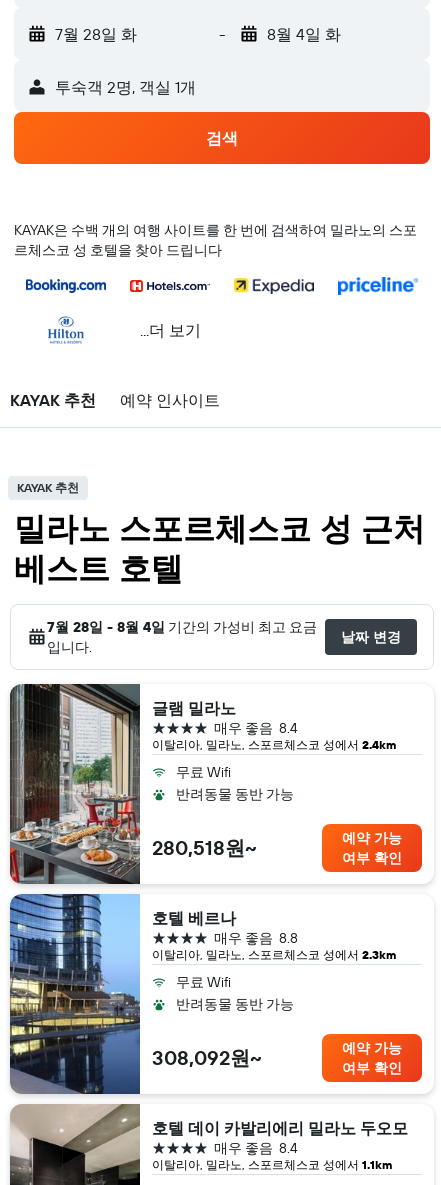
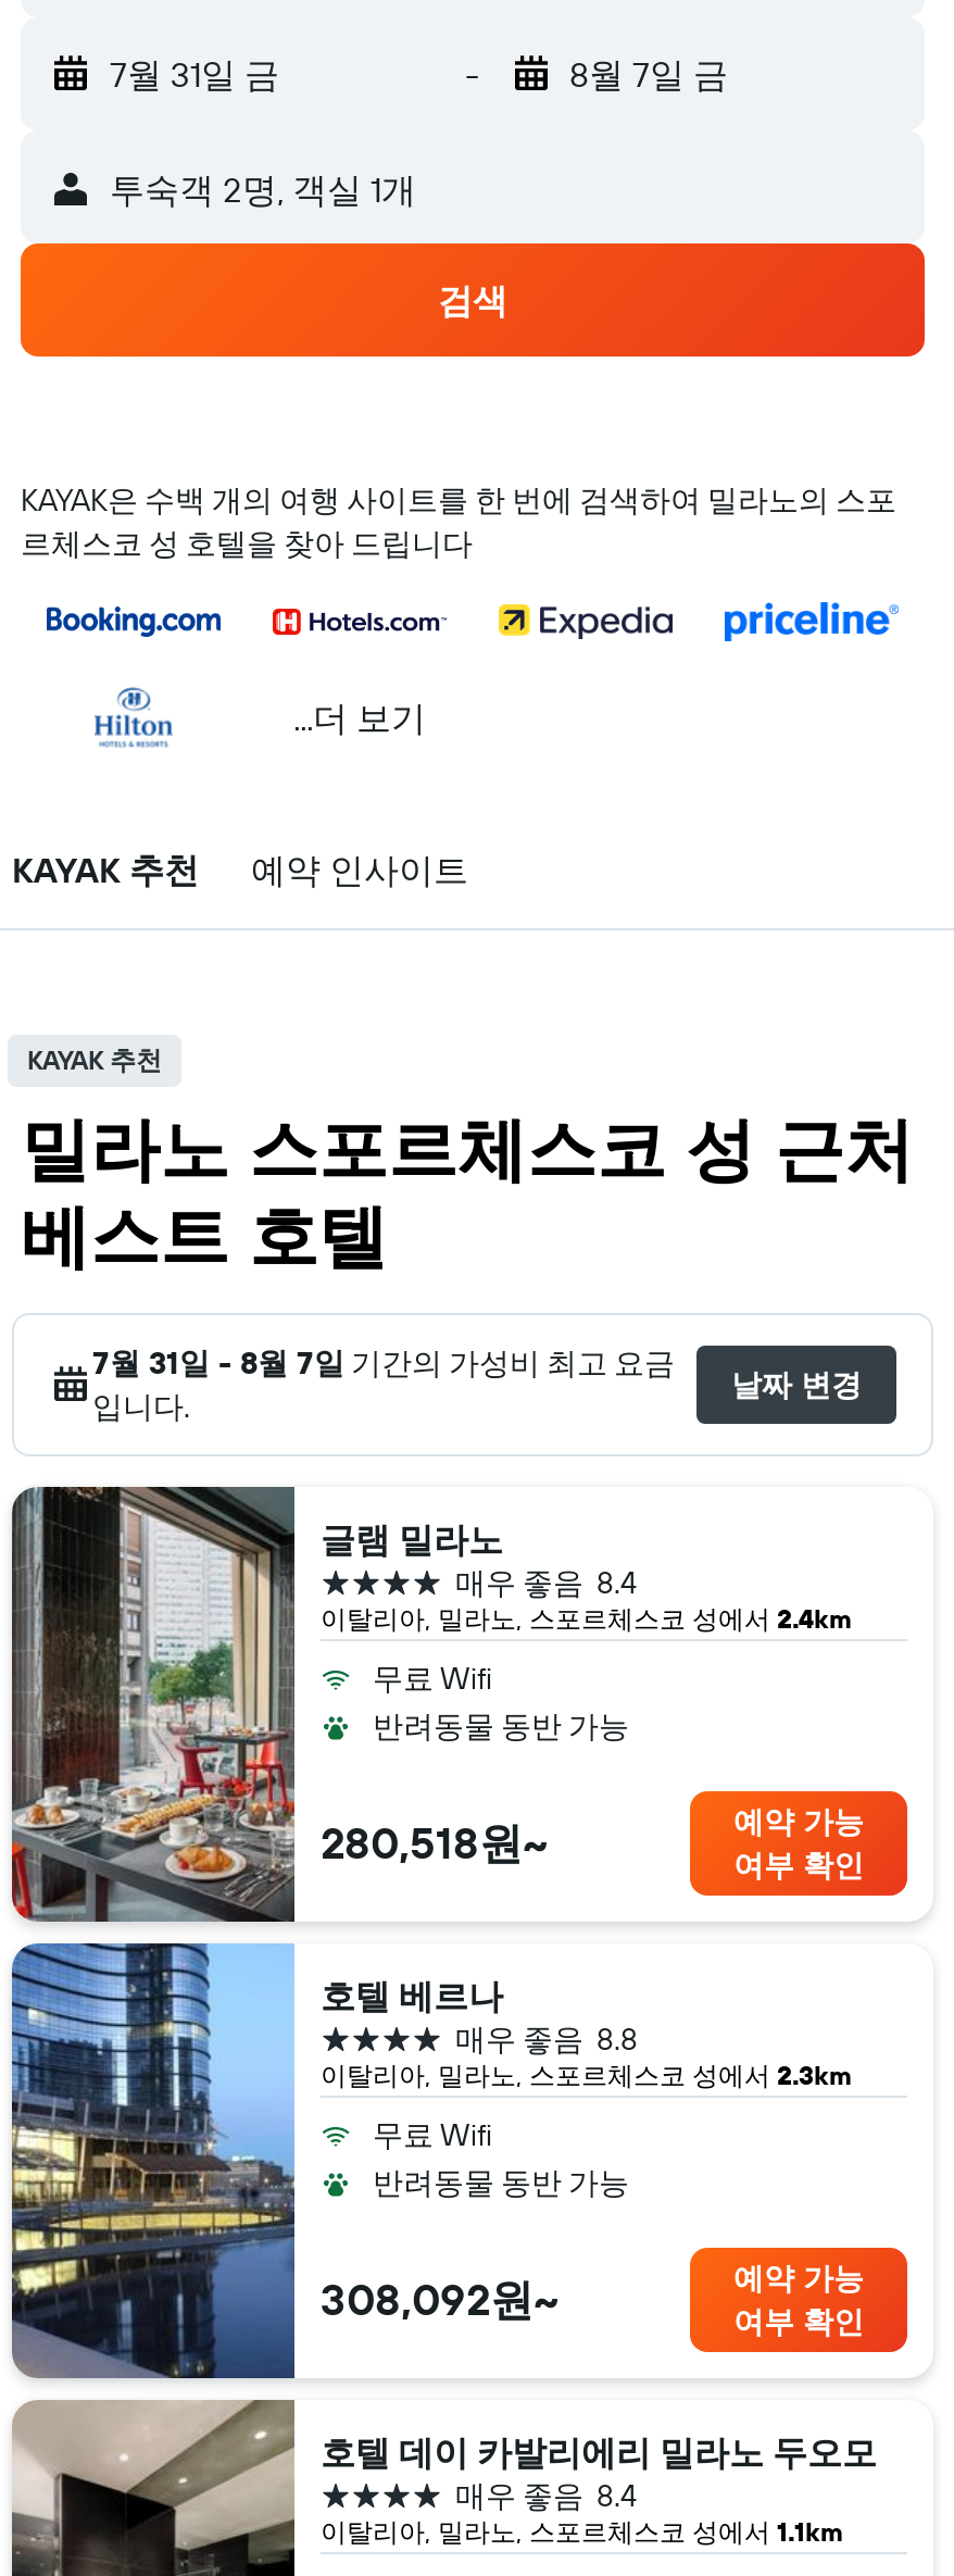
[55,24,137,44] 7월 28일 화 -> [110,52,279,96] 7월 31일 금
[266,24,340,44] 8월 4일 화 -> [569,52,728,96] 8월 7일 금
[47,618,317,636] 7월 28일 - 8월 4일 기간의 가성비 최고 요금 -> [92,1343,675,1383] 7월 31일 - 8월 7일 기간의 가성비 최고 요금

